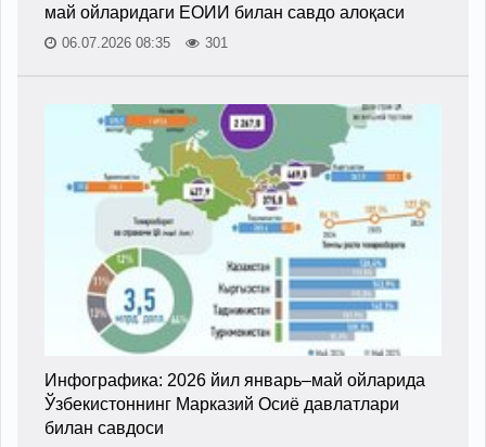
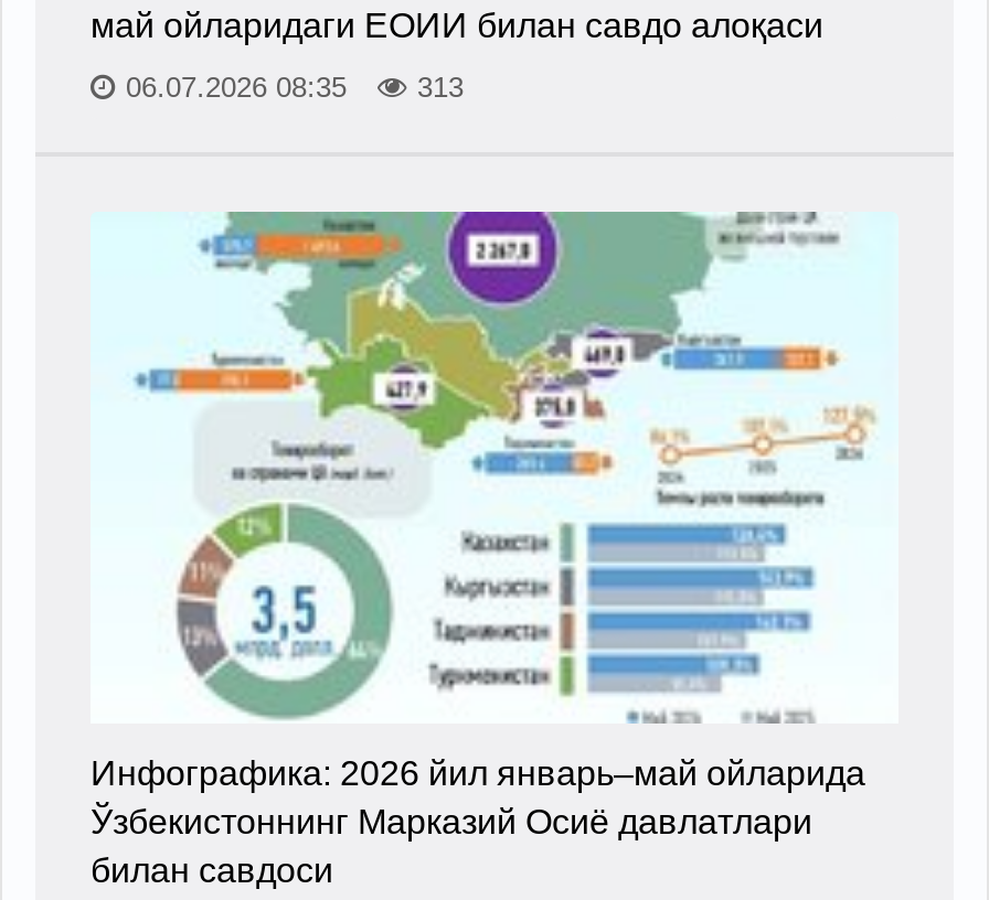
[62,35,228,51] 06.07.2026 08:35 301 -> [126,71,464,104] 06.07.2026 08:35 313

